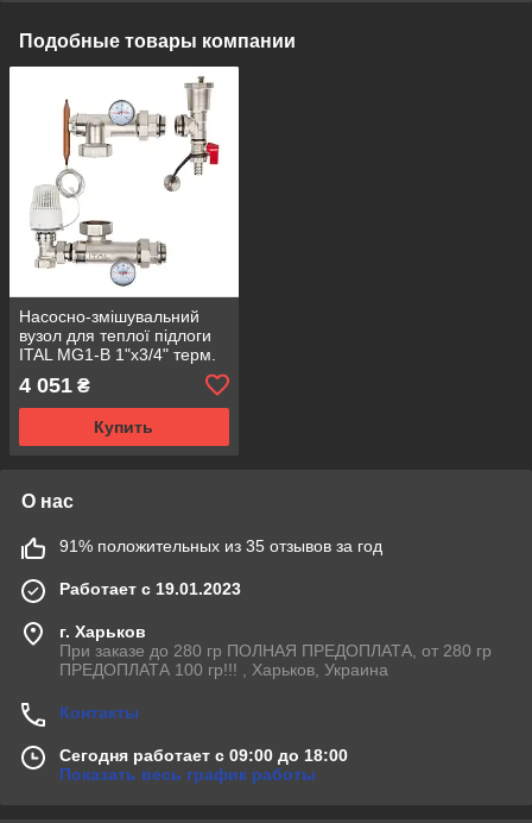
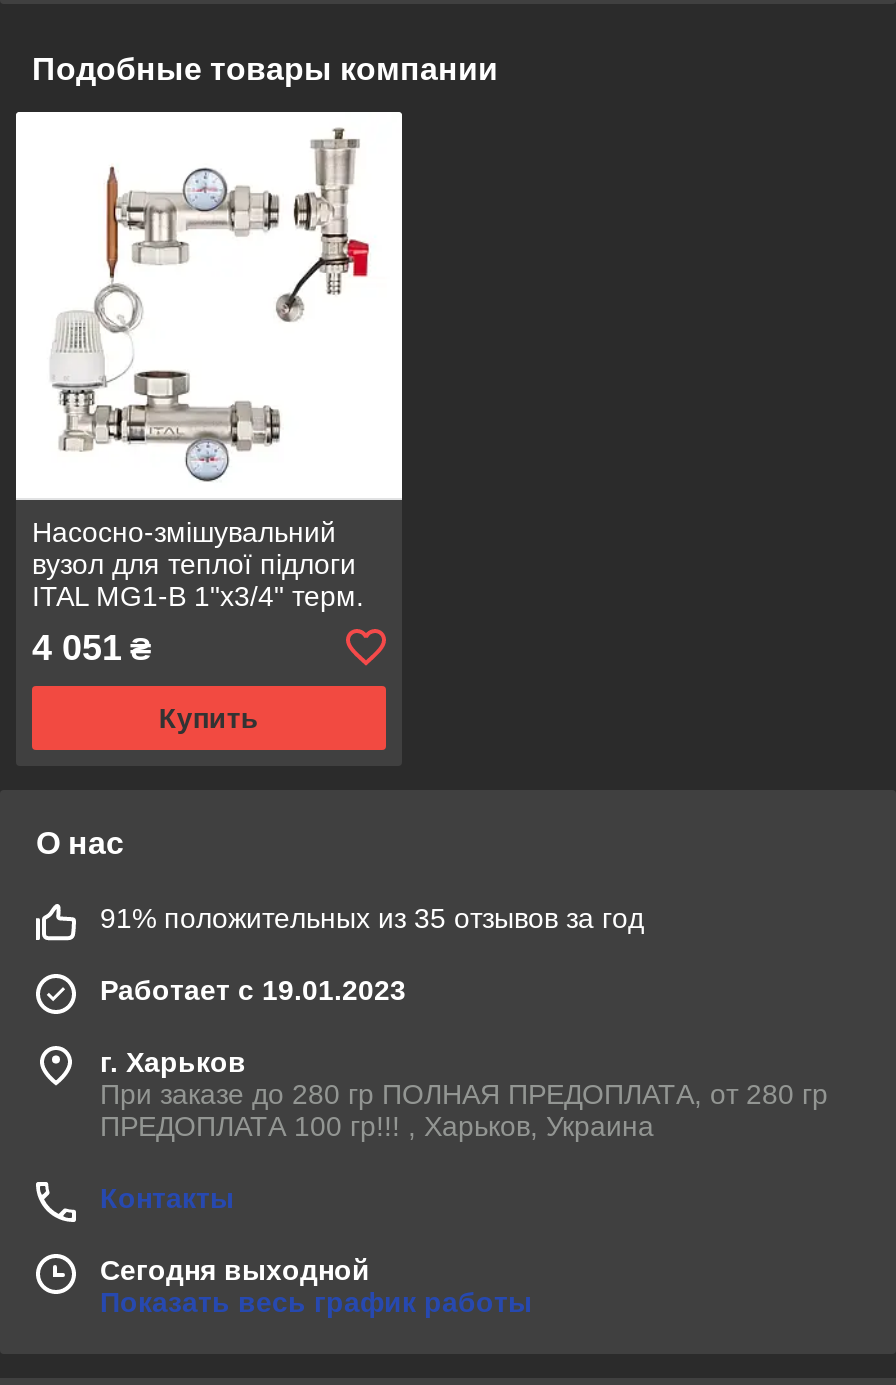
[59,745,348,764] Сегодня работает с 09:00 до 18:00 -> [100,1254,370,1286] Сегодня выходной

